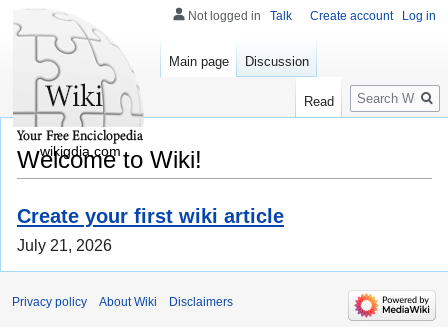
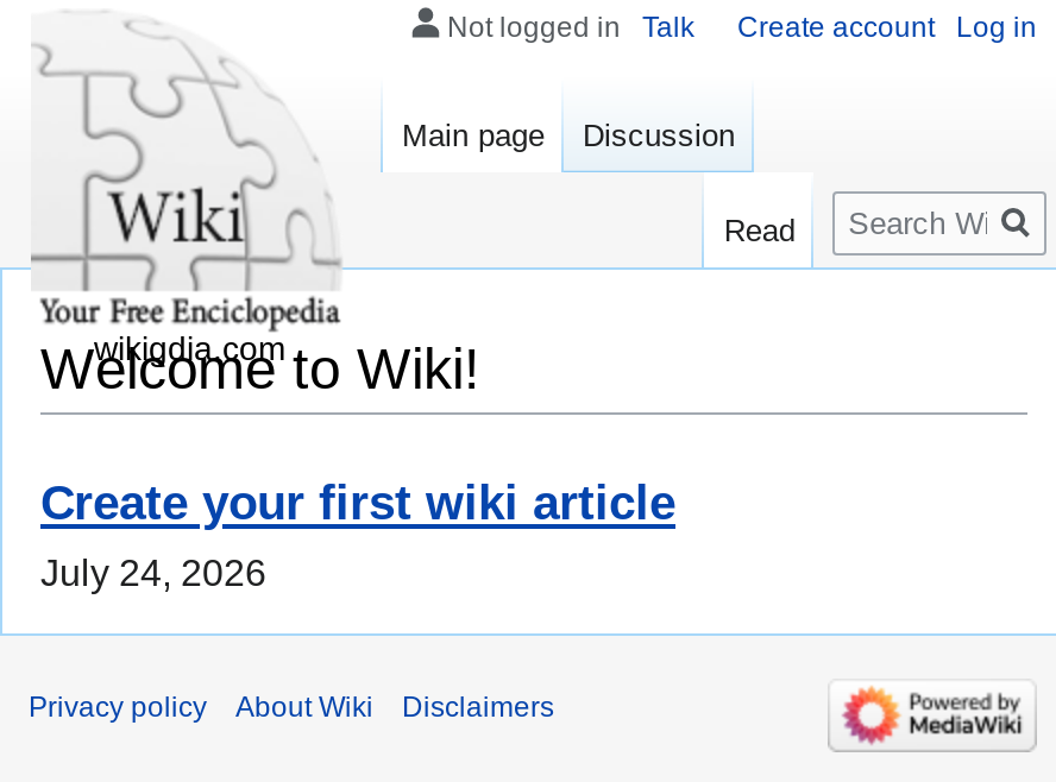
[17,237,112,254] July 21, 2026 -> [40,553,266,594] July 24, 2026

